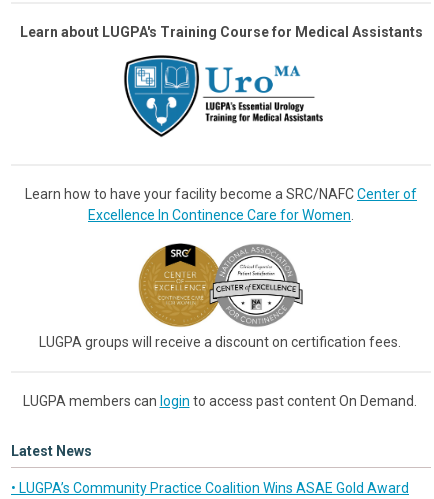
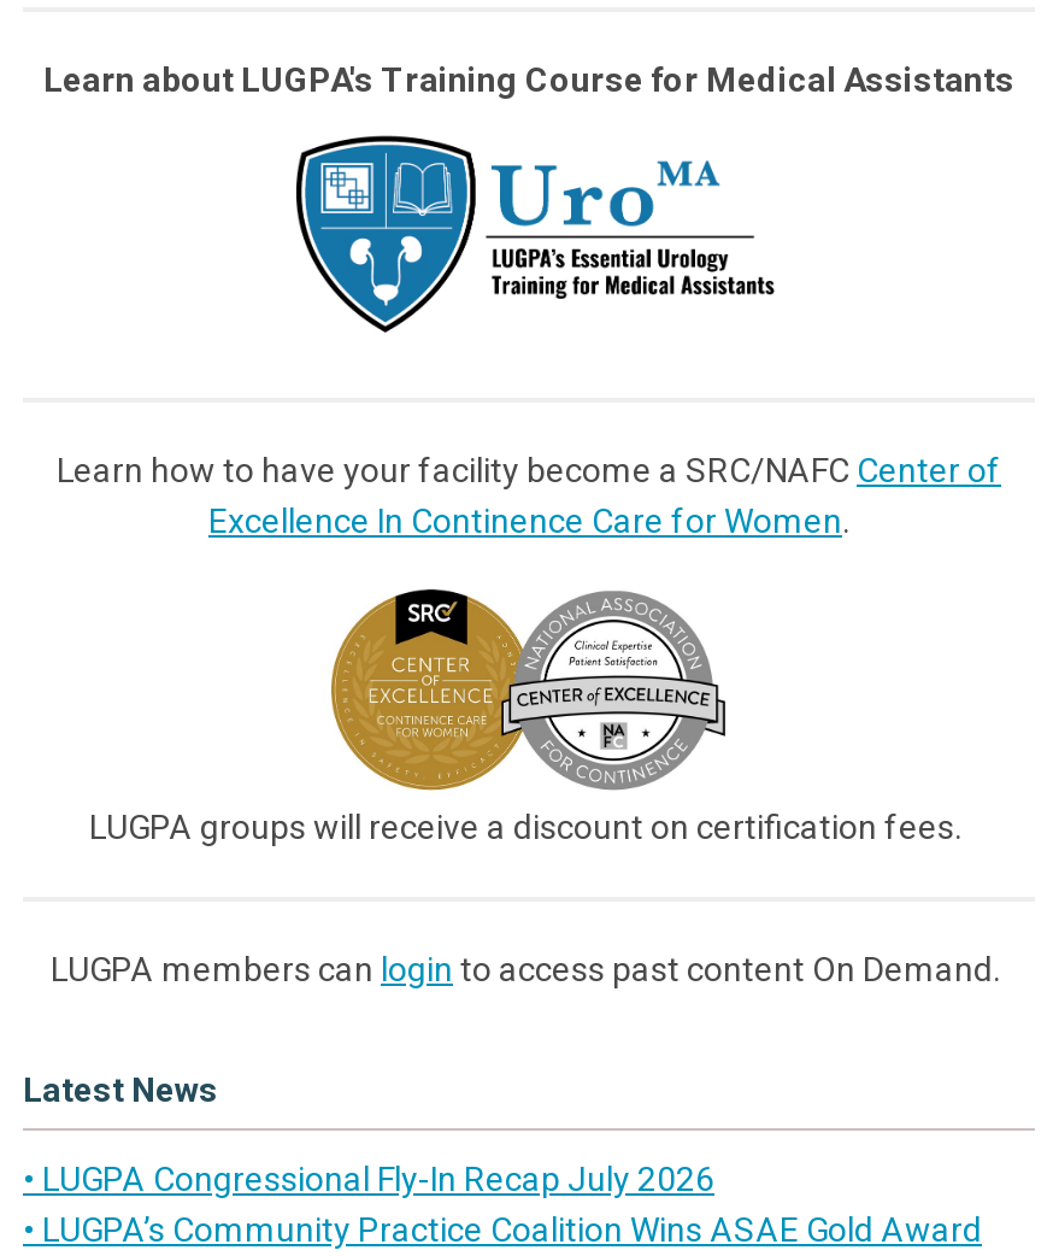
none -> [23,1161,714,1199] • LUGPA Congressional Fly-In Recap July 2026

